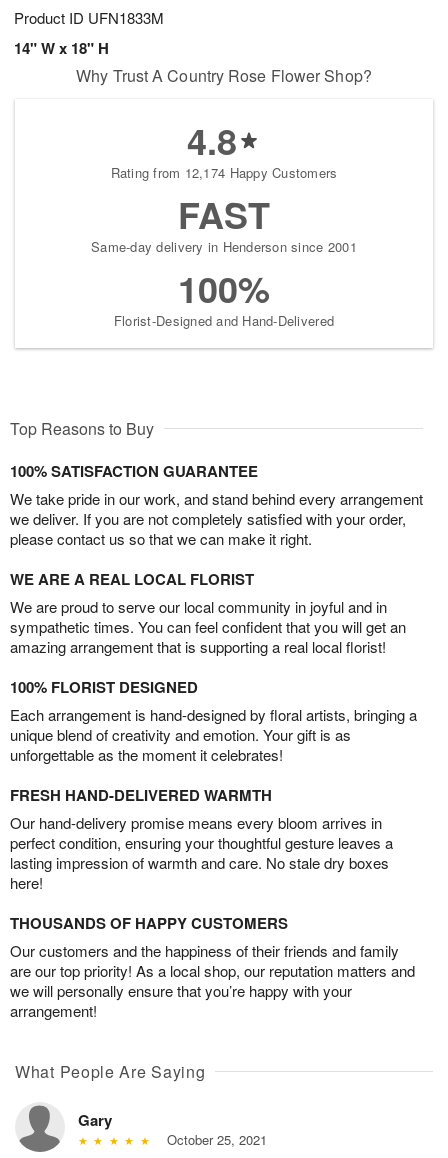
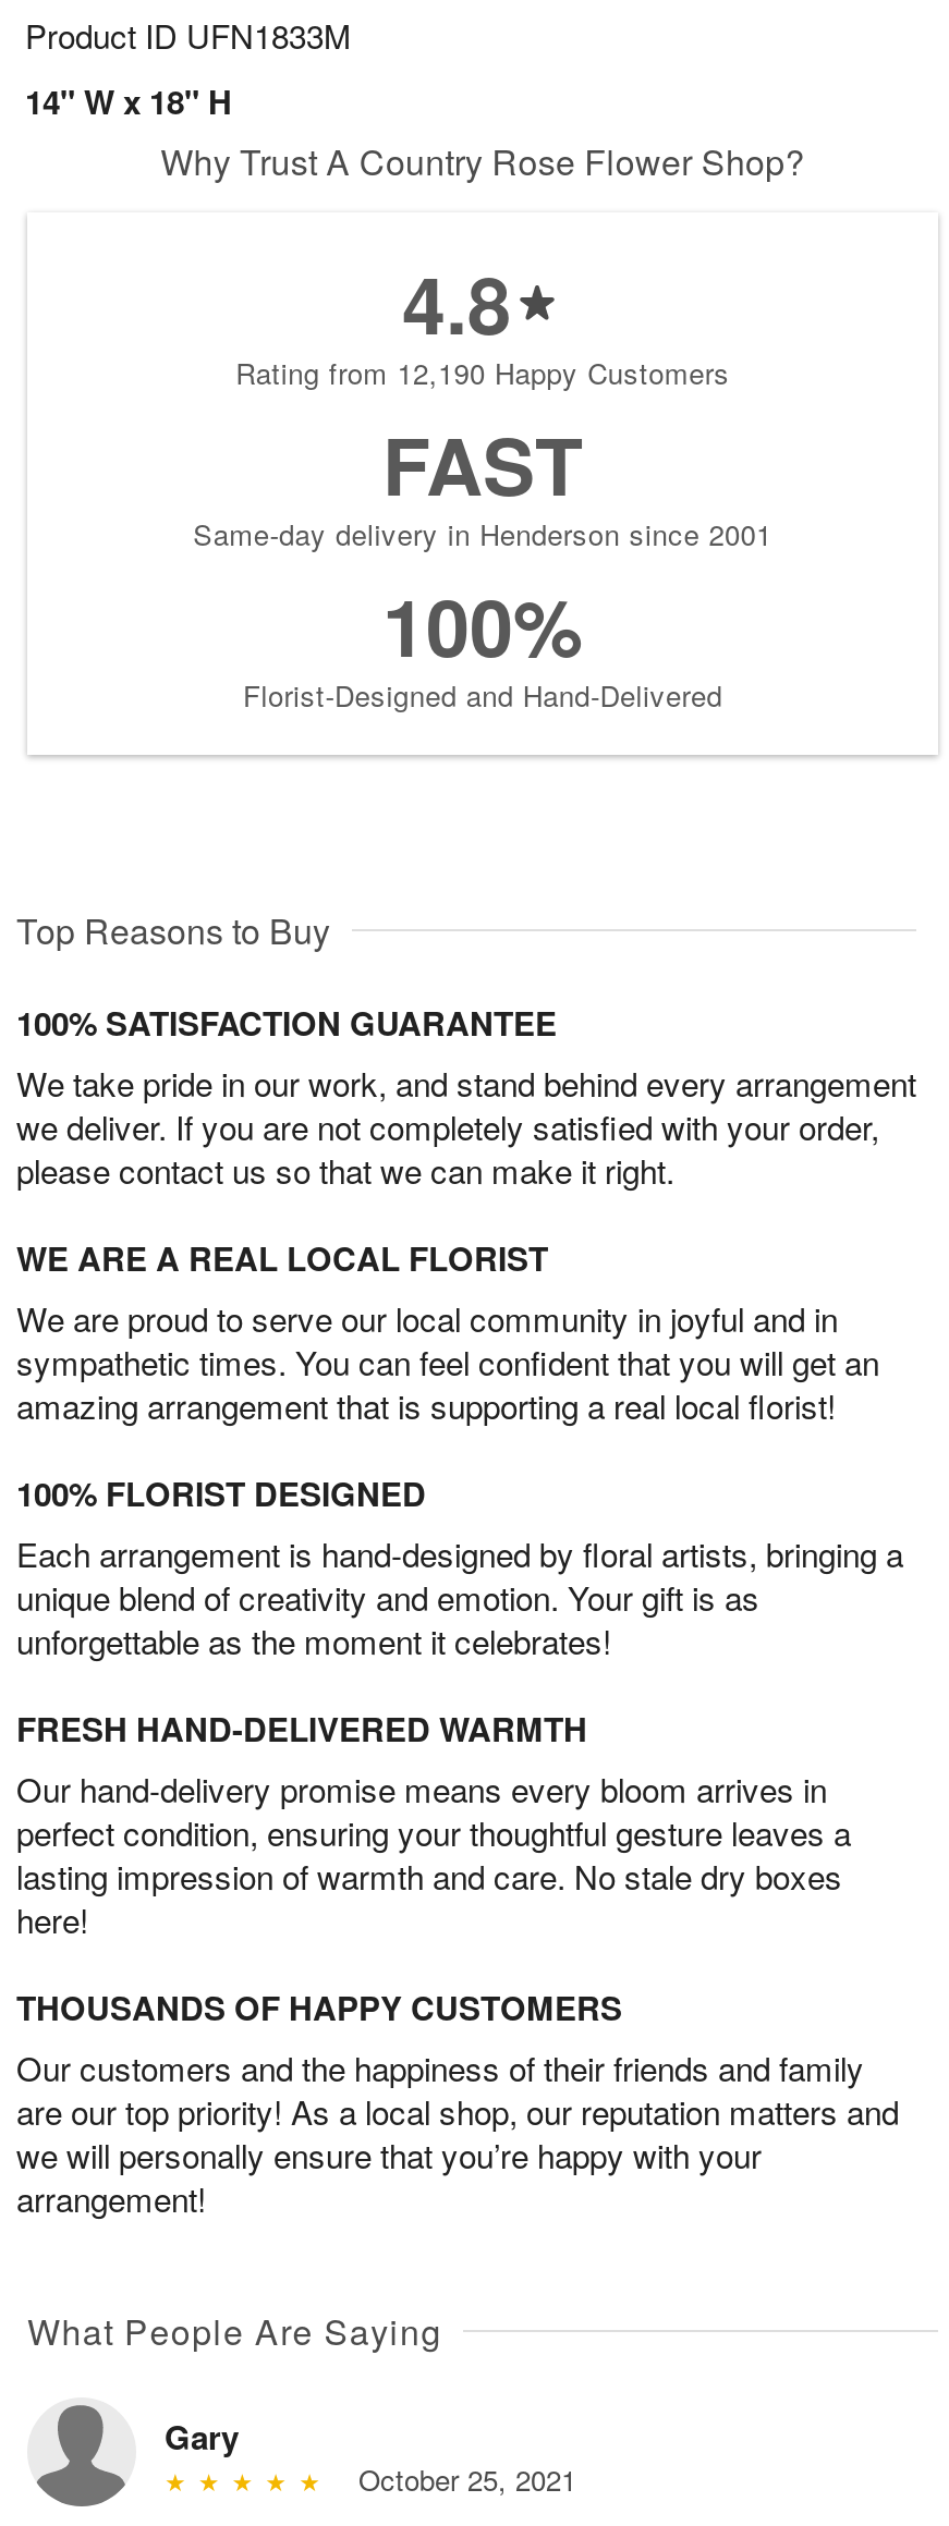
[111,163,337,182] Rating from 12,174 Happy Customers -> [236,353,730,394] Rating from 12,190 Happy Customers

